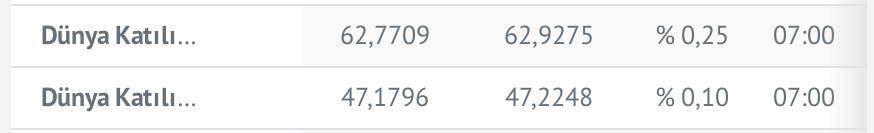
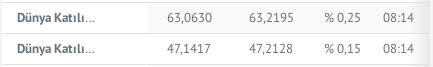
[340,18,430,52] 62,7709 -> [166,9,211,26] 63,0630
[504,18,594,52] 62,9275 -> [248,9,293,26] 63,2195
[773,18,835,52] 07:00 -> [383,9,414,26] 08:14
[341,80,429,114] 47,1796 -> [167,40,211,57] 47,1417
[505,80,593,114] 47,2248 -> [249,40,293,57] 47,2128
[655,80,729,114] % 0,10 -> [324,40,361,57] % 0,15
[773,80,835,114] 07:00 -> [383,40,414,57] 08:14

